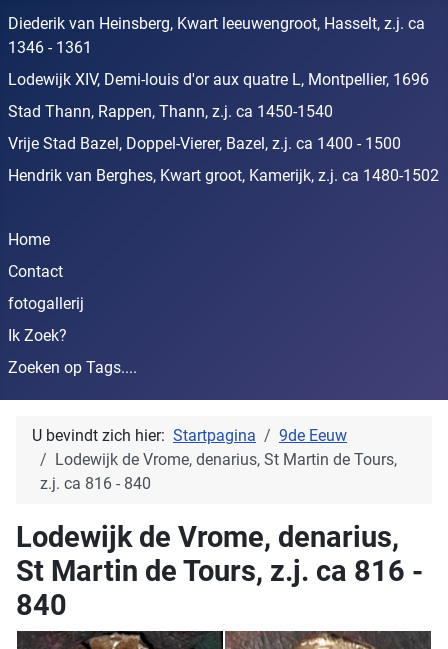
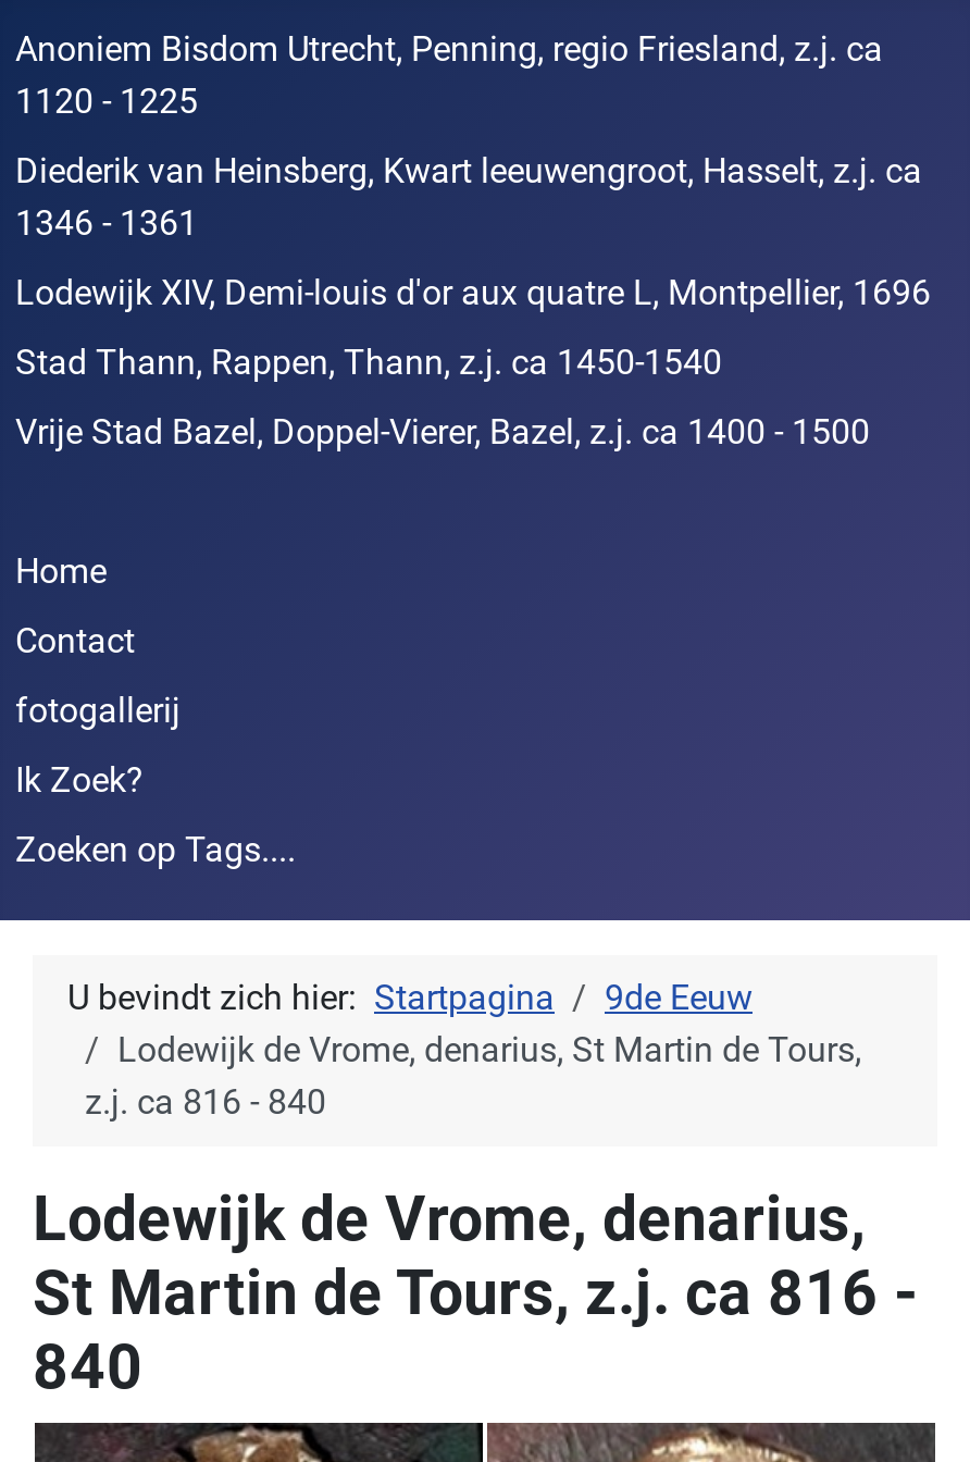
none -> [15,28,883,122] Anoniem Bisdom Utrecht, Penning, regio Friesland, z.j. ca | 1120 - 1225
moved [8,14,429,153] -> [15,150,931,453]: Diederik van Heinsberg, Kwart leeuwengroot, Hasselt, z.j. ca | 1346 - 1361 | Lodewijk XIV, Demi-louis d'or aux quatre L, Montpellier, 1696 | Stad Thann, Rappen, Thann, z.j. ca 1450-1540 | Vrije Stad Bazel, Doppel-Vierer, Bazel, z.j. ca 1400 - 1500
[8,166,439,185] Hendrik van Berghes, Kwart groot, Kamerijk, z.j. ca 1480-1502 -> none

